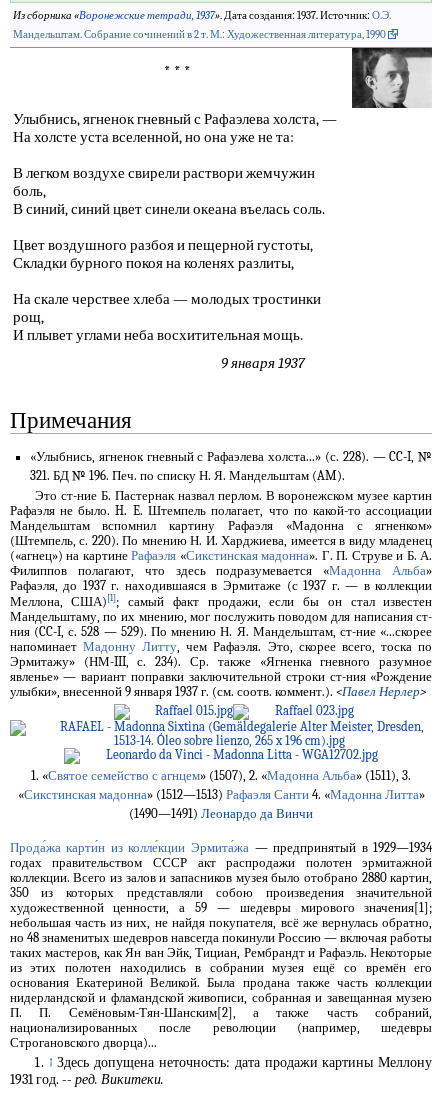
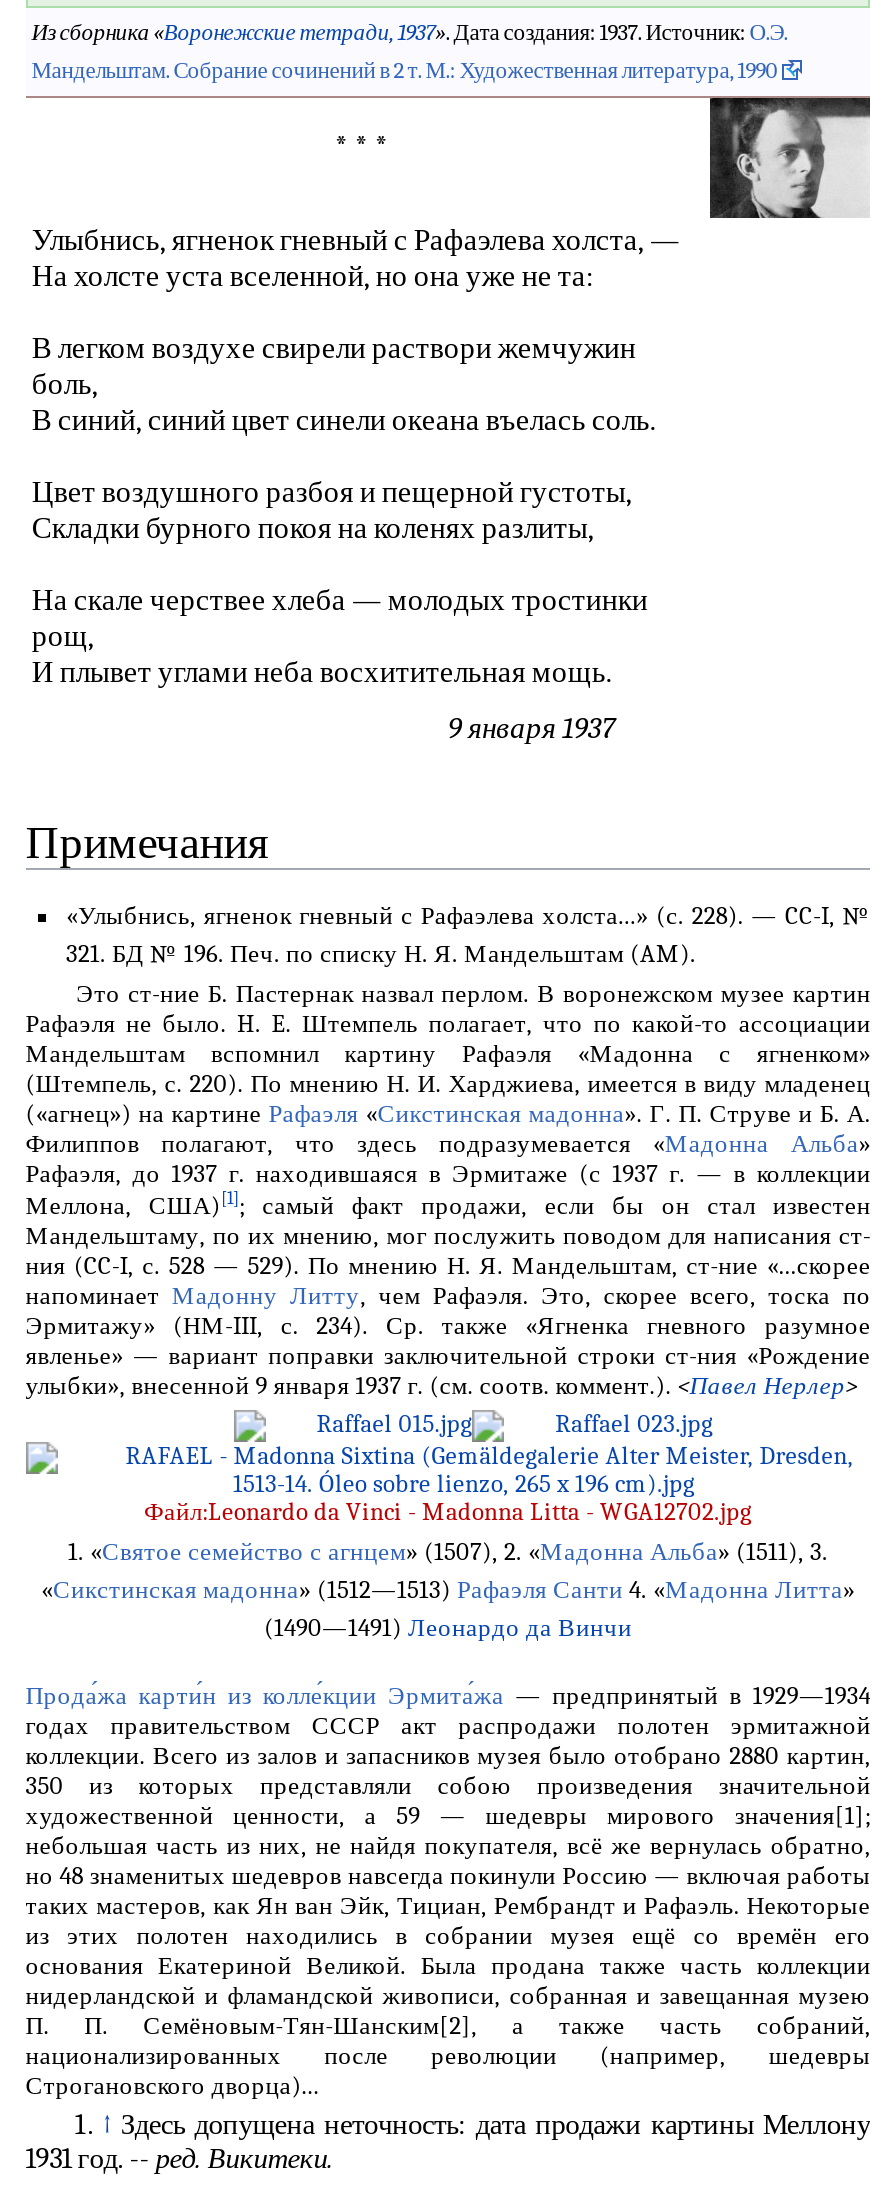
none -> [144,1497,752,1525] Файл:Leonardo da Vinci - Madonna Litta - WGA12702.jpg

